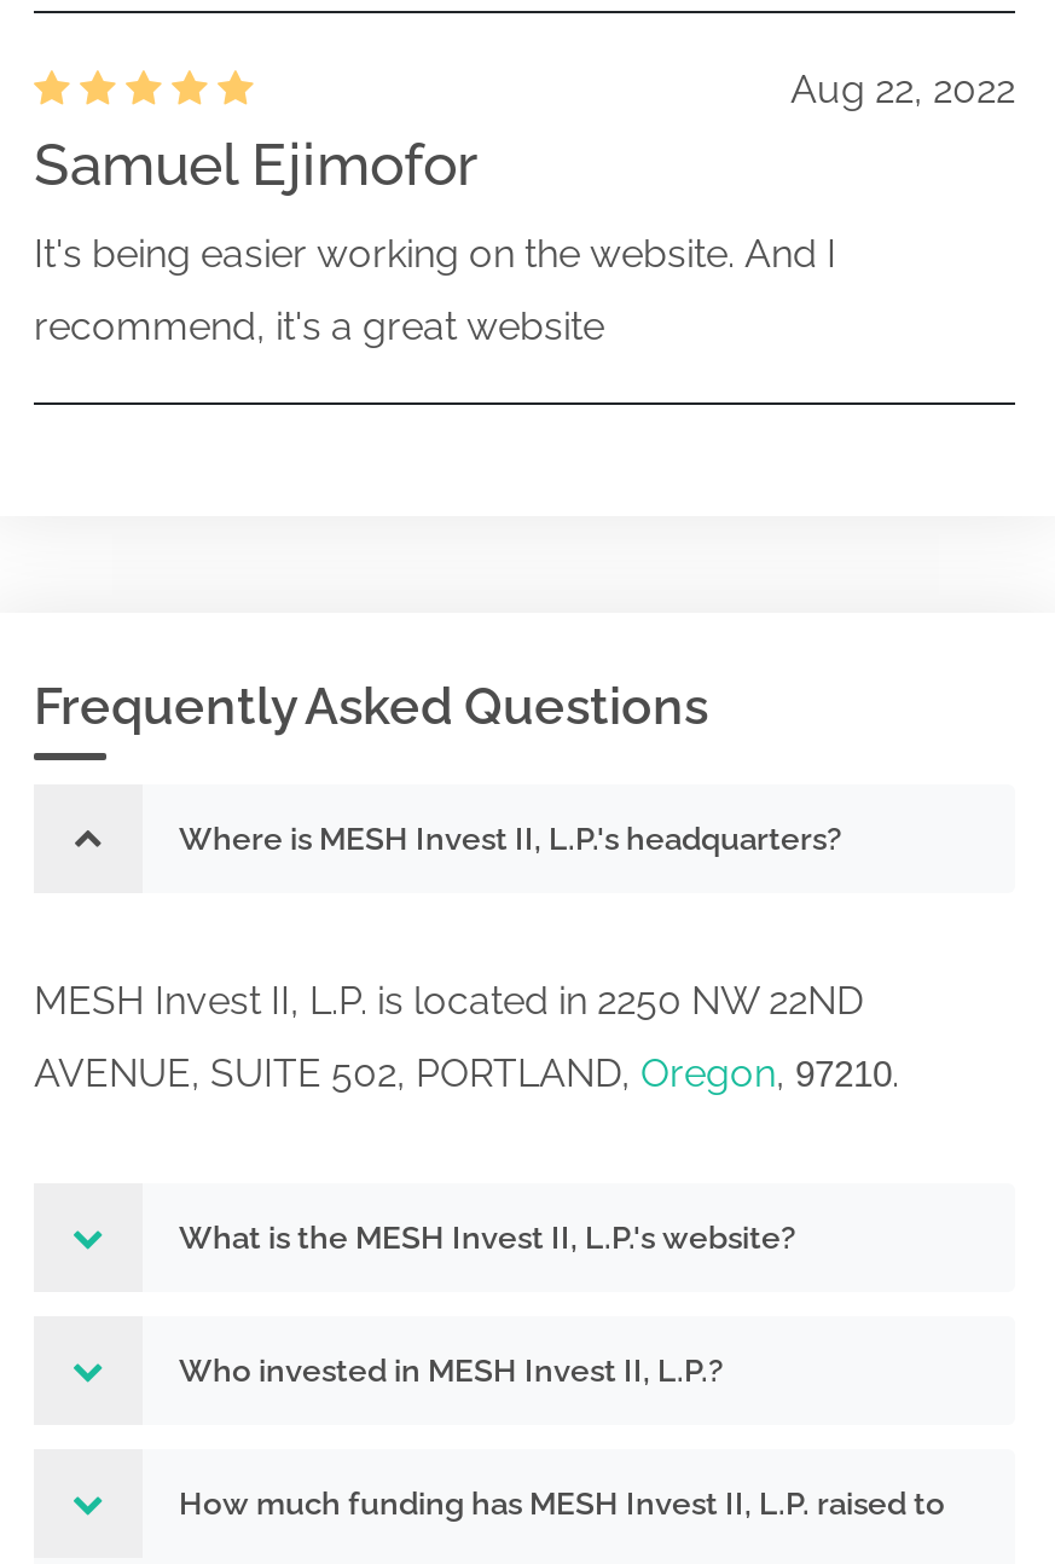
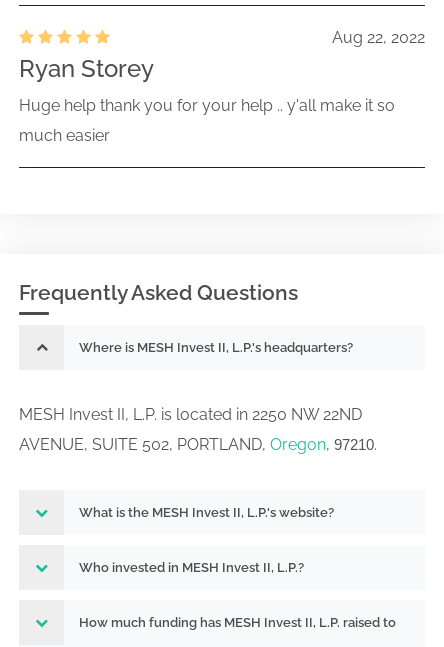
[34,129,836,277] Samuel Ejimofor | It's being easier working on the website. And I -> [19,54,395,115] Ryan Storey | Huge help thank you for your help .. y'all make it so
[34,303,604,349] recommend, it's a great website -> [19,126,110,145] much easier

